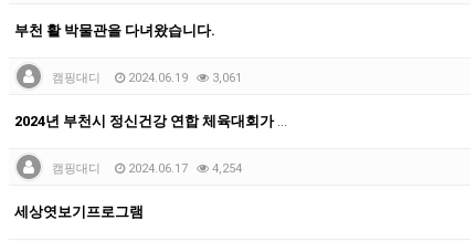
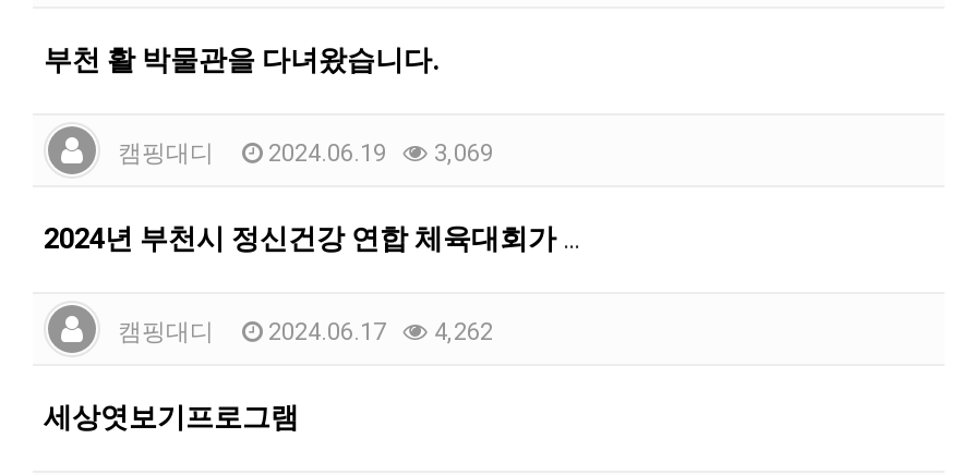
[52,70,242,85] 캠핑대디 2024.06.19 3,061 -> [118,138,493,167] 캠핑대디 2024.06.19 3,069
[52,161,242,175] 캠핑대디 2024.06.17 4,254 -> [118,317,493,345] 캠핑대디 2024.06.17 4,262

